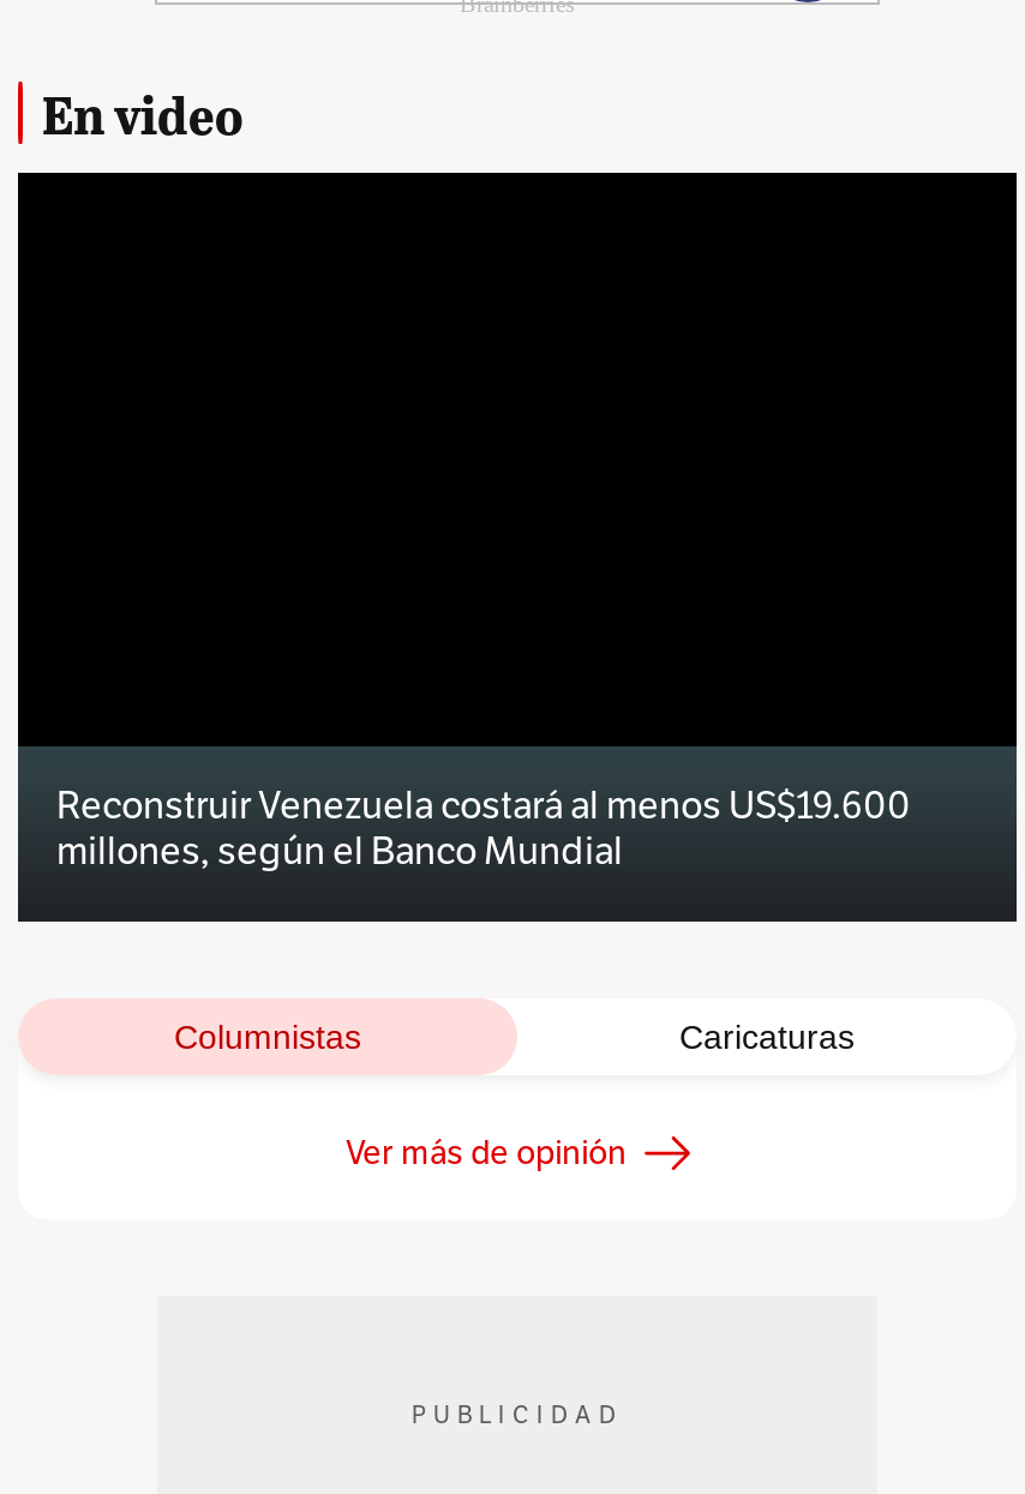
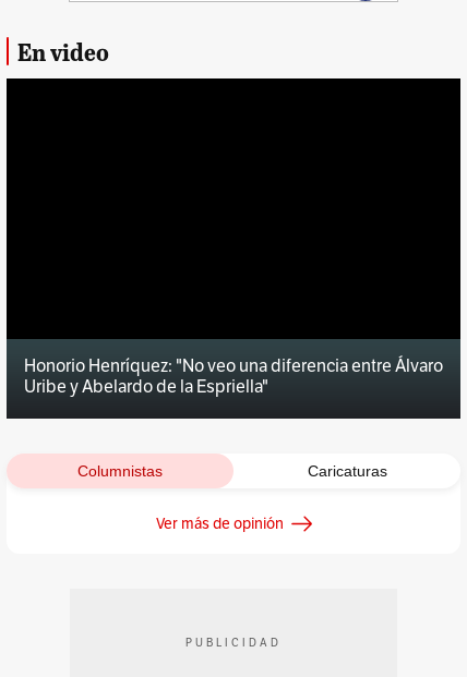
[56,781,911,877] Reconstruir Venezuela costará al menos US$19.600 | millones, según el Banco Mundial -> [24,355,443,398] Honorio Henríquez: "No veo una diferencia entre Álvaro | Uribe y Abelardo de la Espriella"

